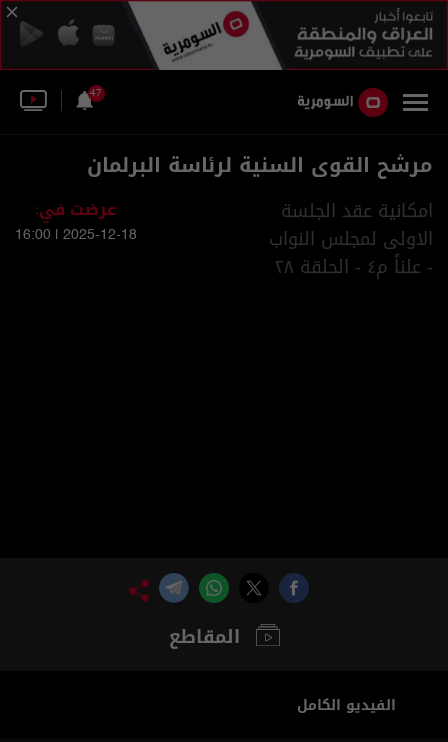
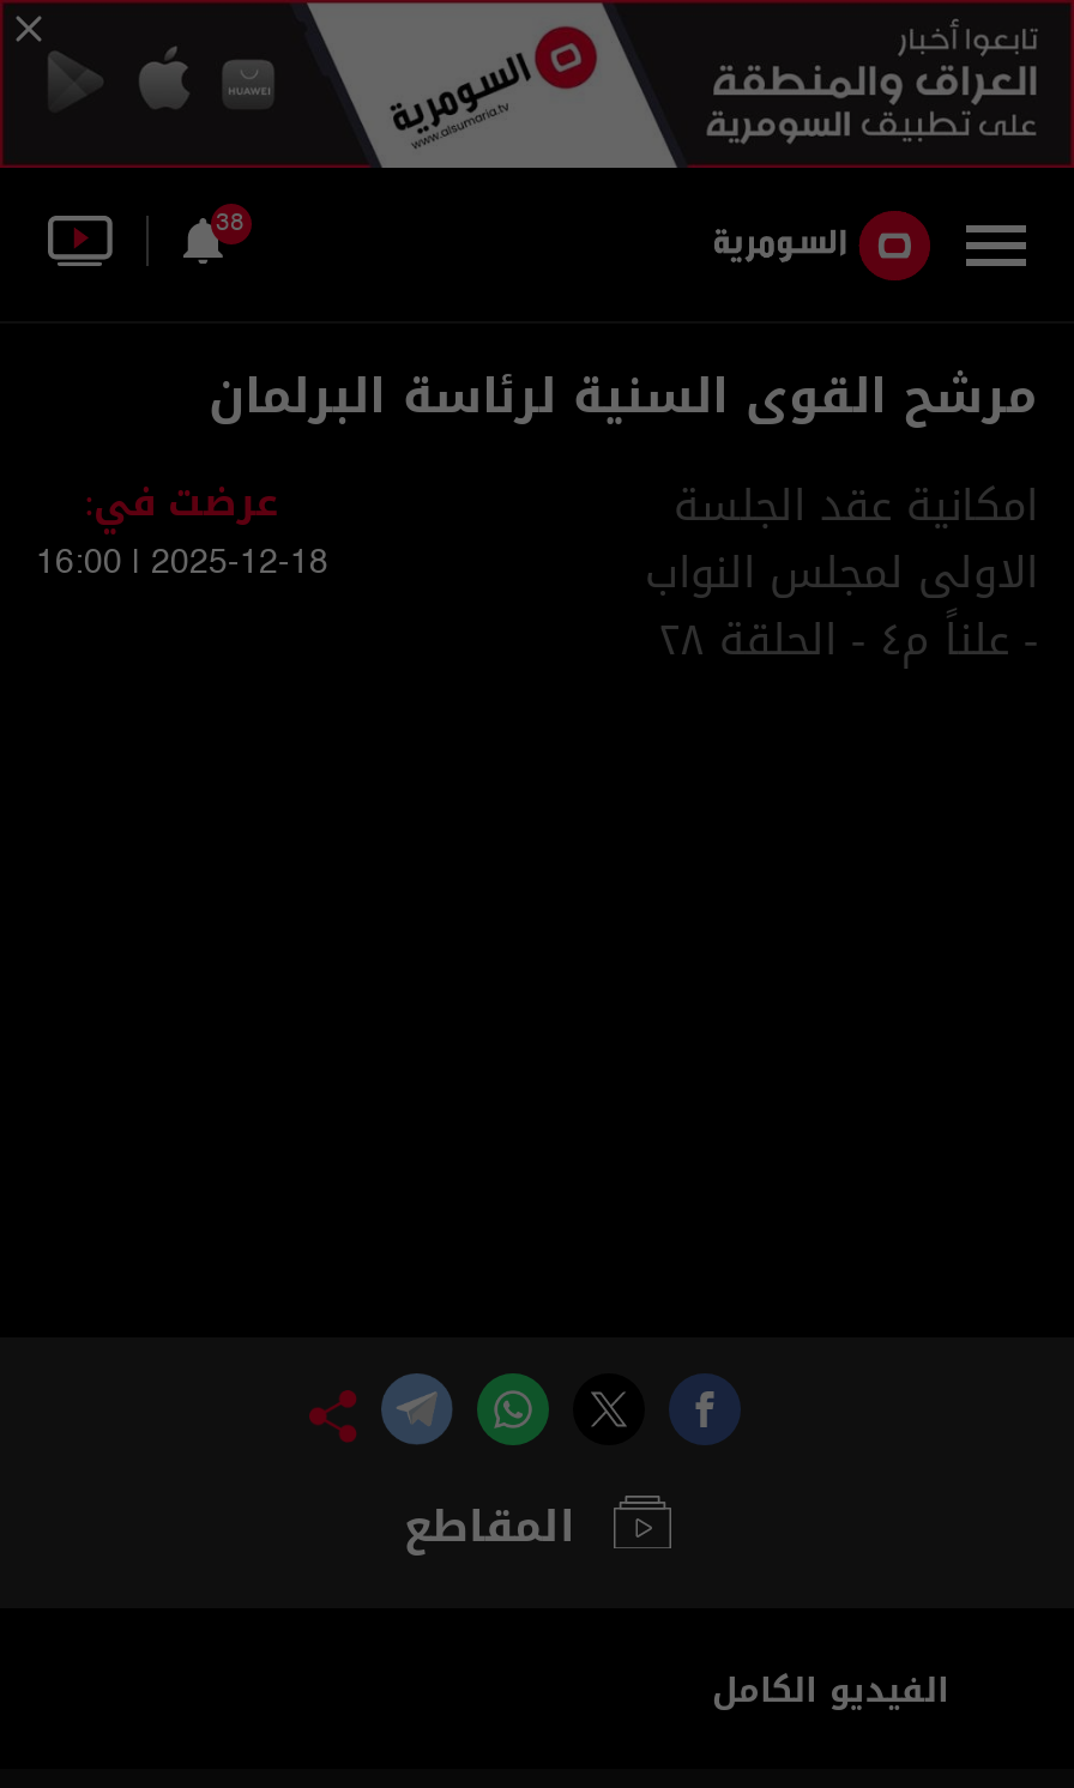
[90,88,102,98] 47 -> [216,210,245,234] 38

